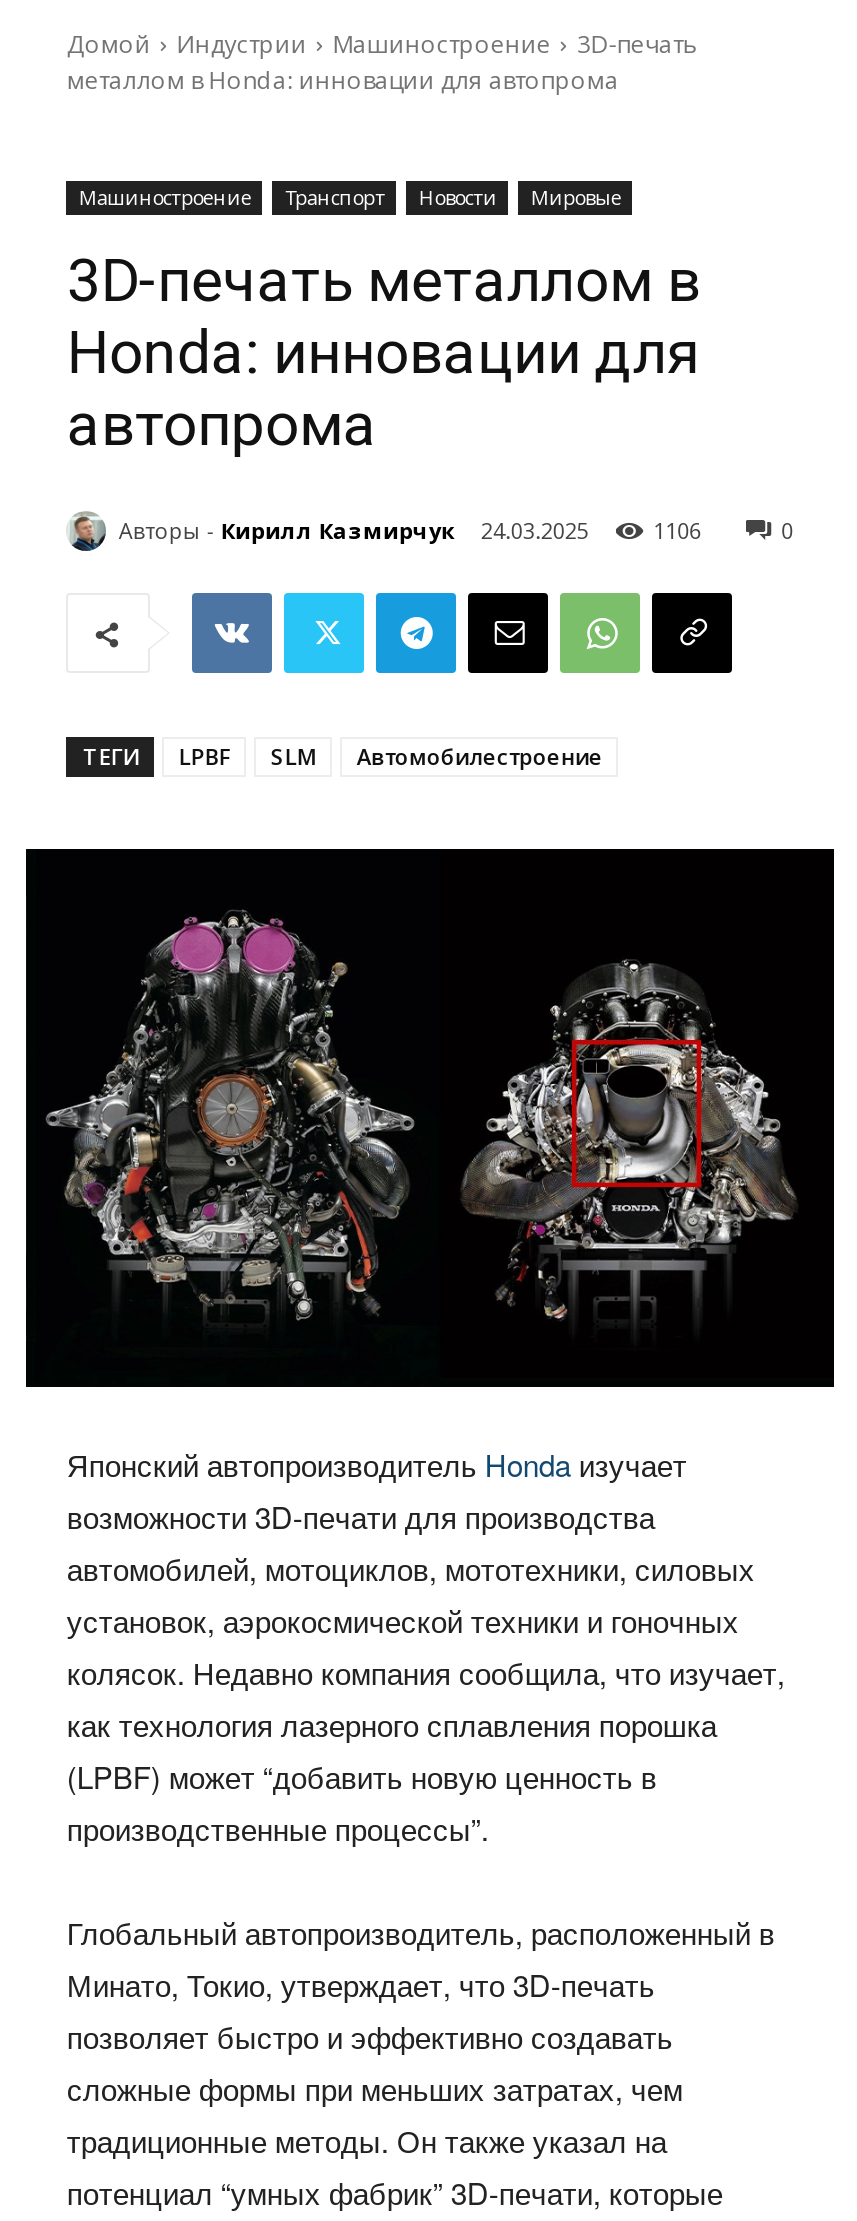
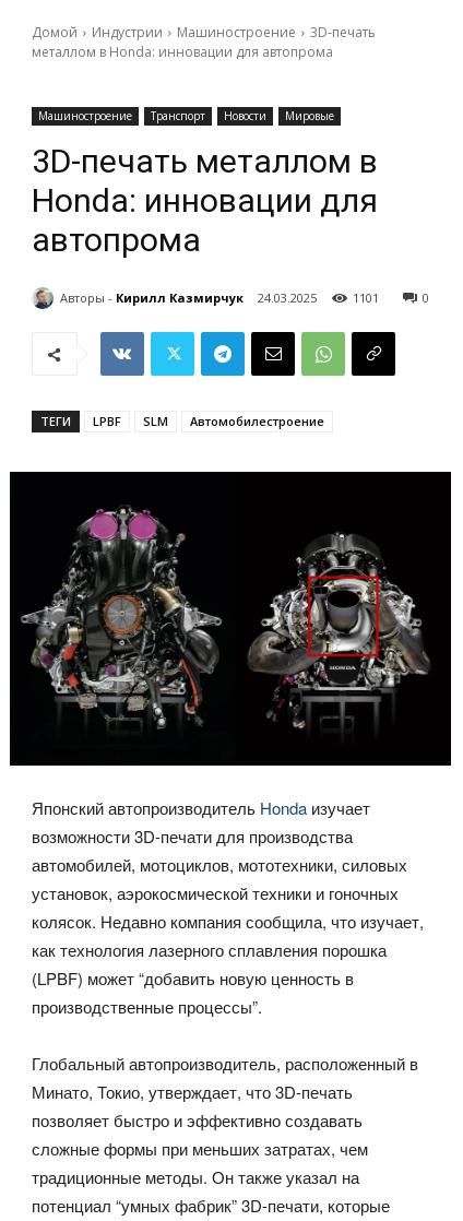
[653,515,701,545] 1106 -> [352,290,378,306] 1101

